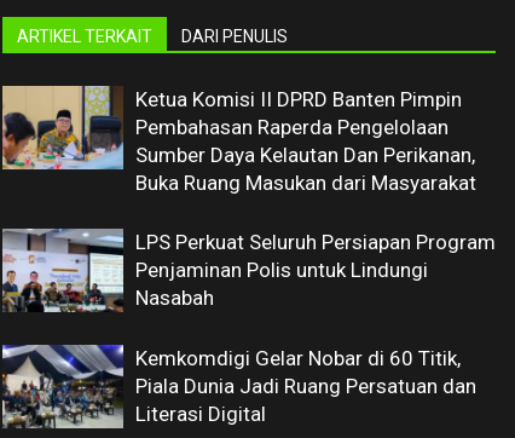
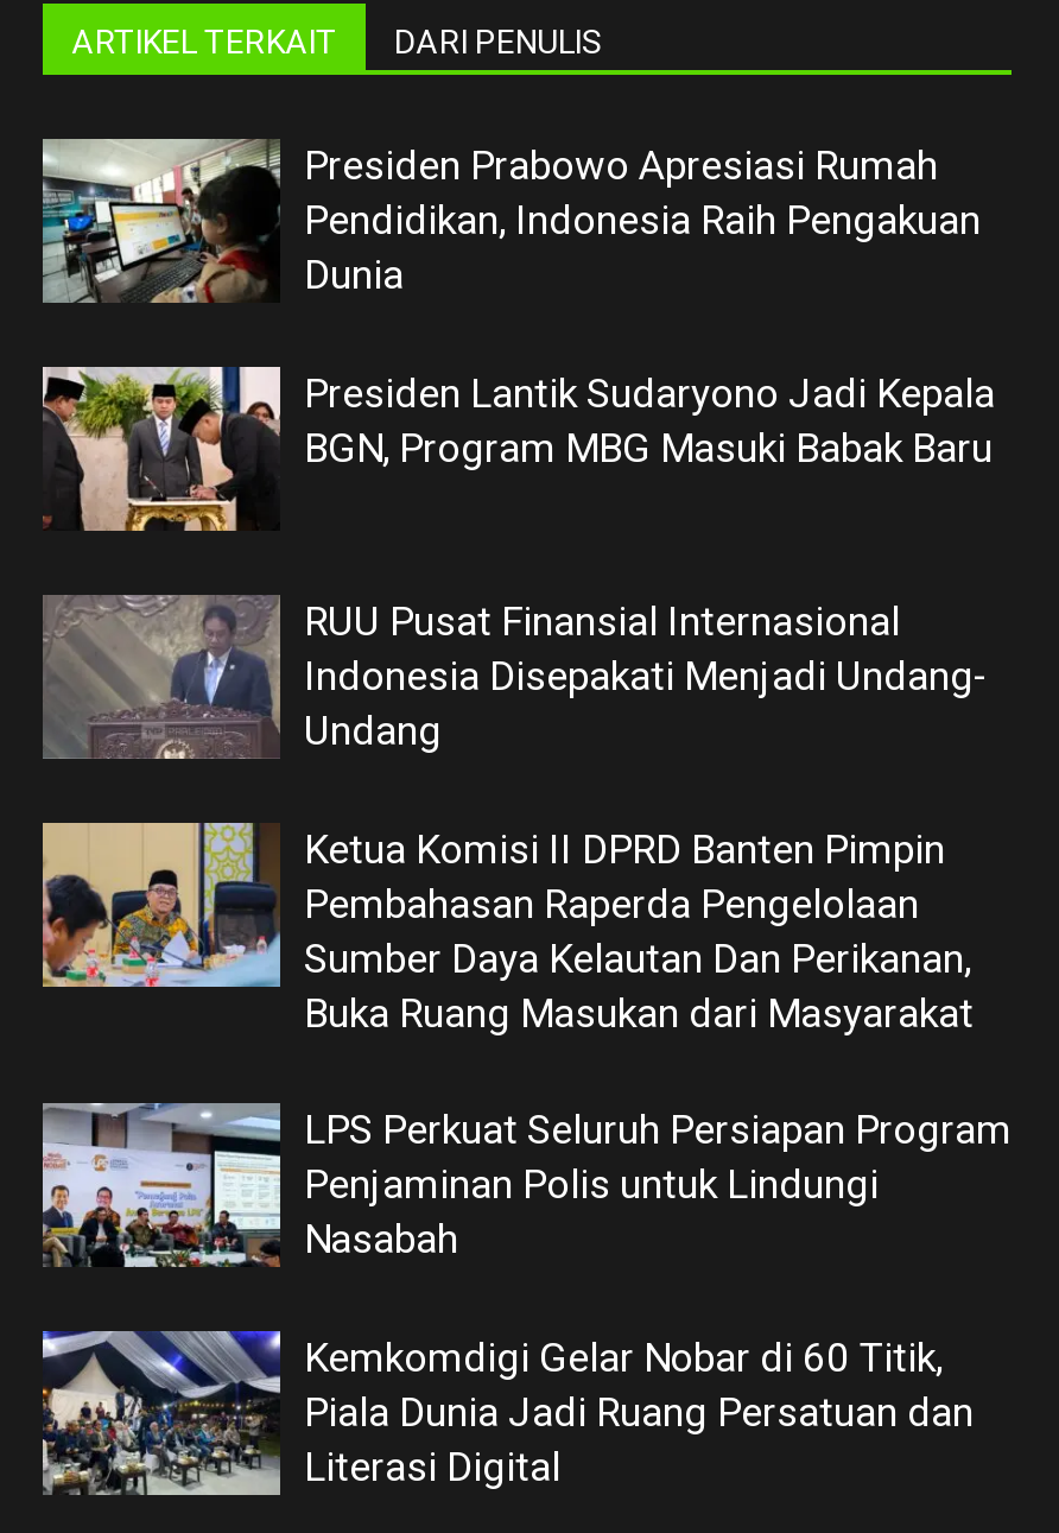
none -> [40,139,995,471] [image] | Presiden Prabowo Apresiasi Rumah | Pendidikan, Indonesia Raih Pengakuan | Dunia | Presiden Lantik Sudaryono Jadi Kepala | BGN, Program MBG Masuki Babak Baru
none -> [40,593,988,761] [image] | RUU Pusat Finansial Internasional | Indonesia Disepakati Menjadi Undang- | Undang
none -> [40,365,271,533] [image]

